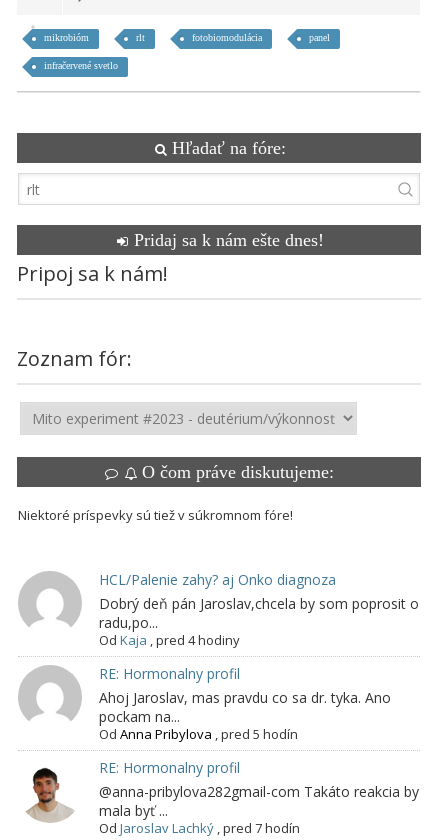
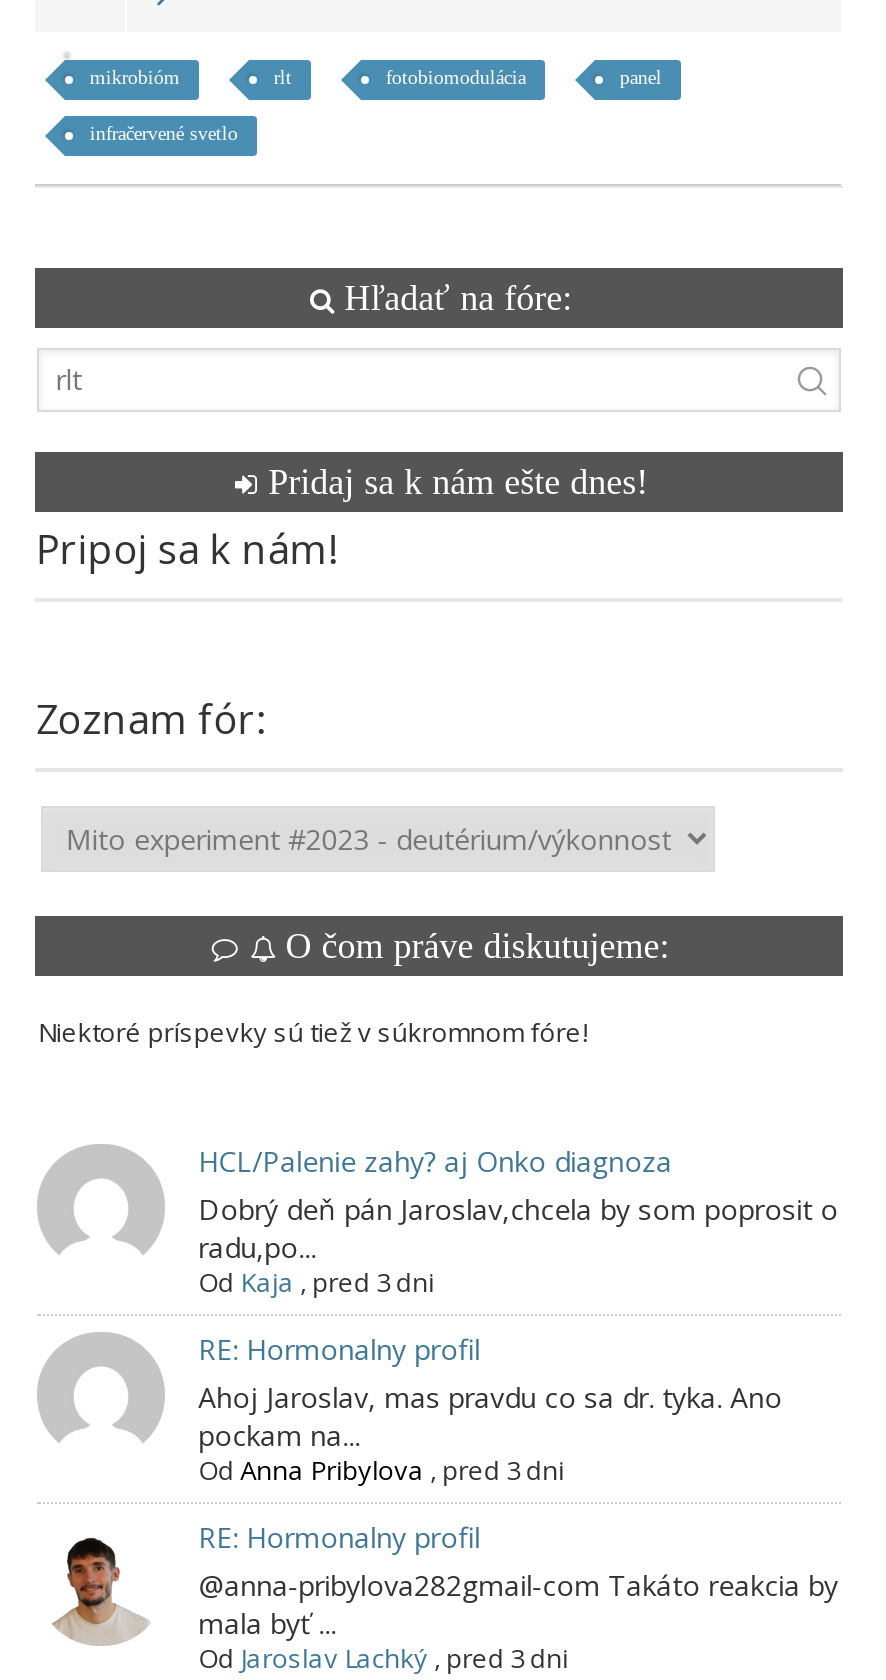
[99,631,240,649] Od Kaja, pred 4 hodiny -> [198,1263,434,1299] Od Kaja, pred 3 dni
[99,725,298,743] Od Anna Pribylova, pred 5 hodín -> [198,1451,564,1487] Od Anna Pribylova, pred 3 dni
[99,819,300,837] Od Jaroslav Lachký, pred 7 hodín -> [198,1639,568,1675] Od Jaroslav Lachký, pred 3 dni

